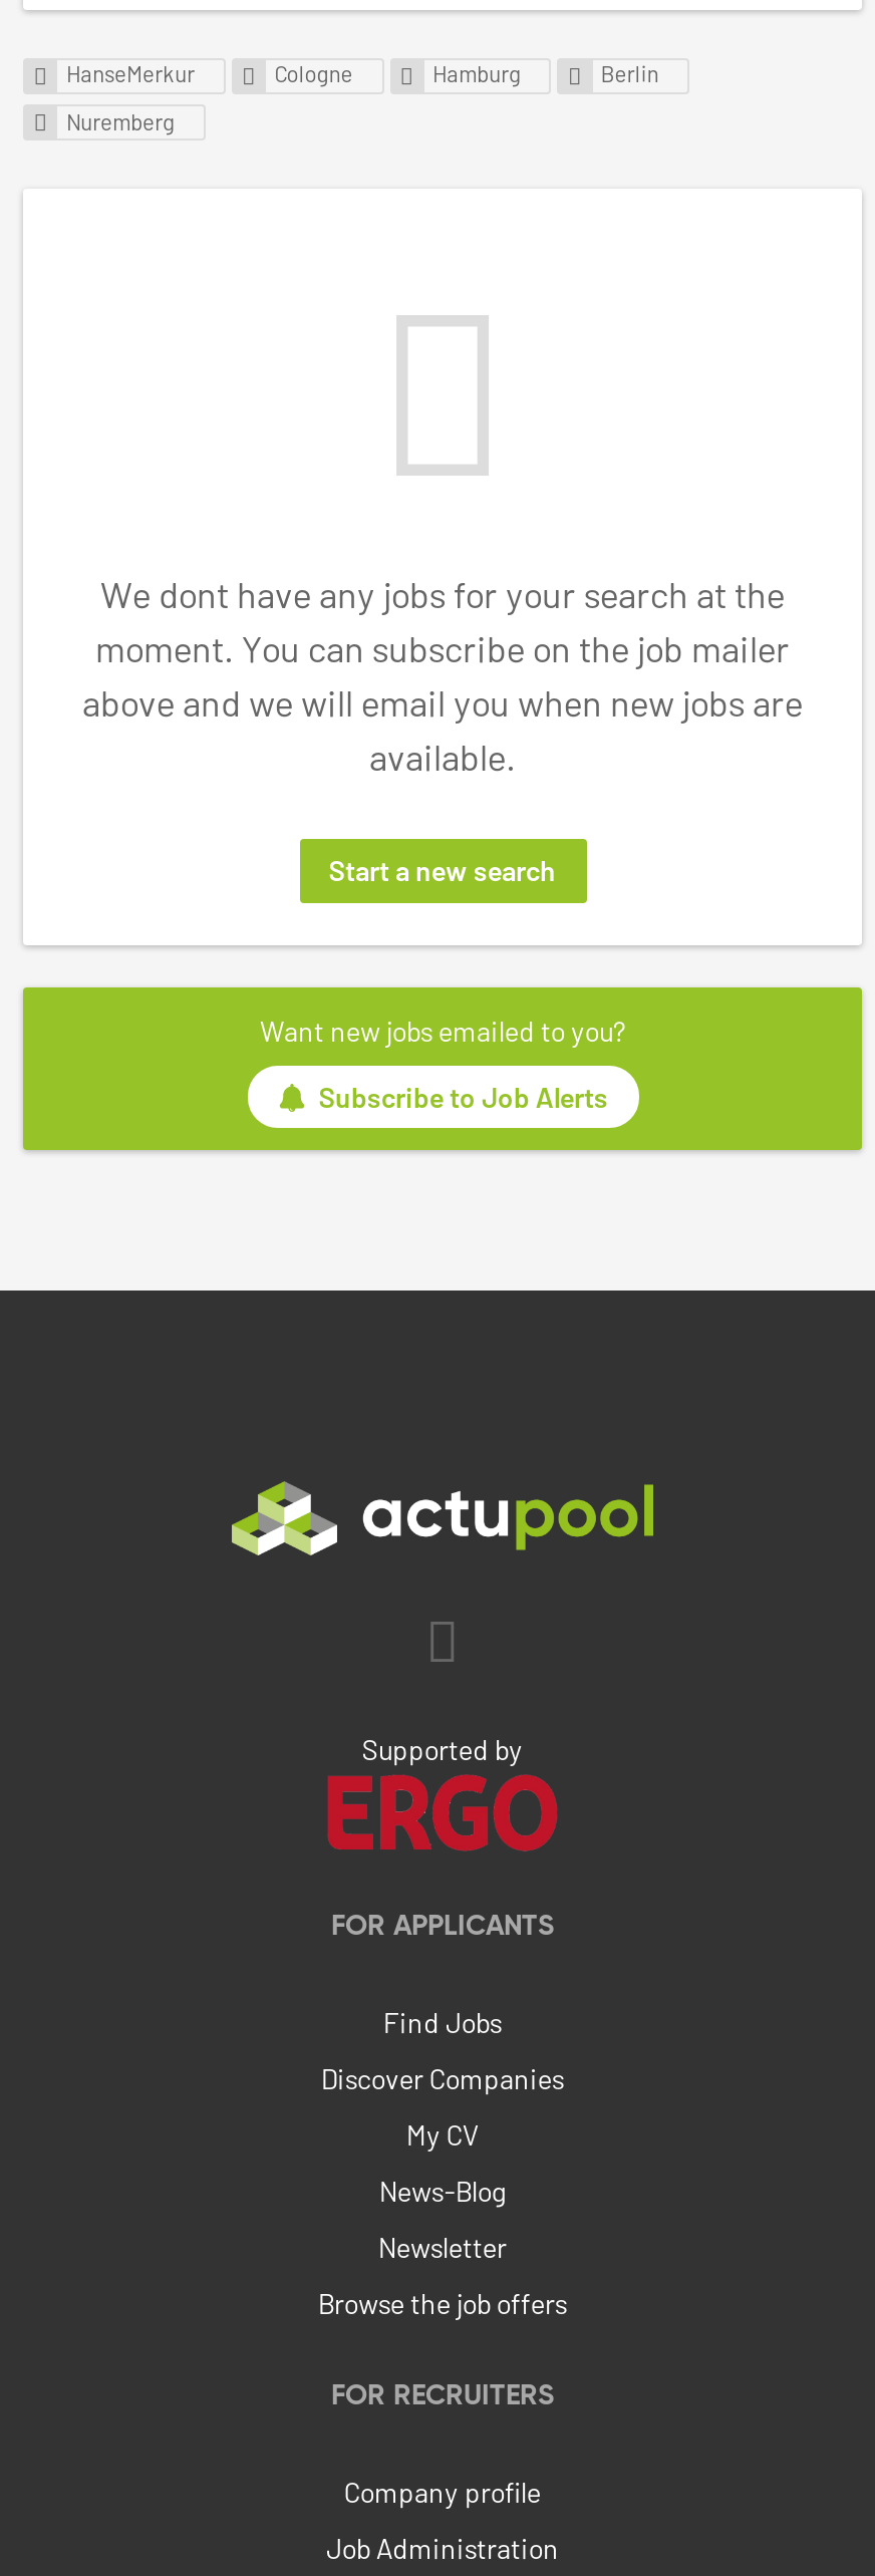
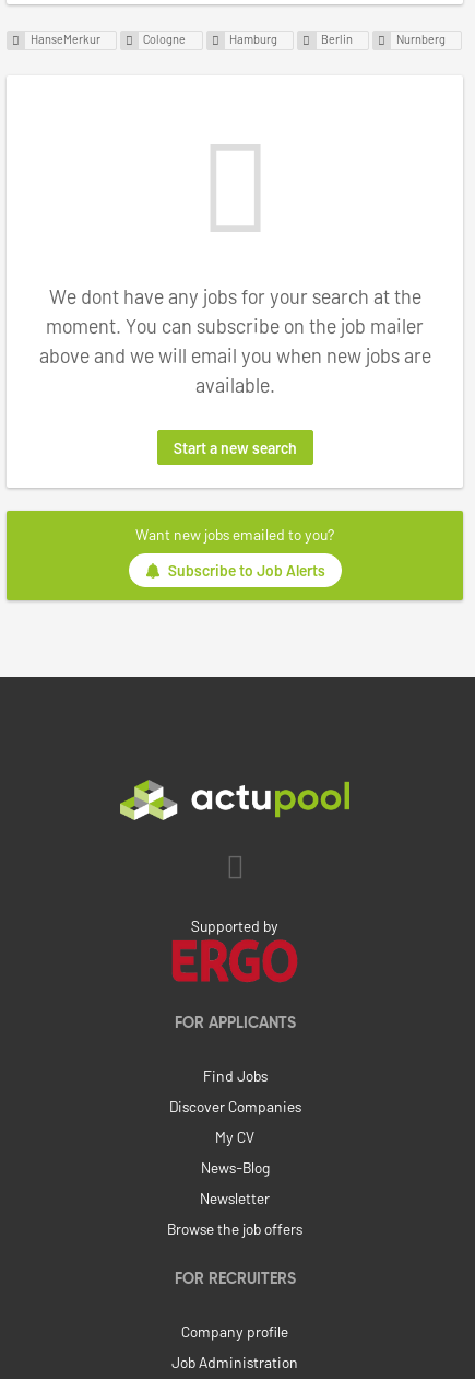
[66,109,175,135] Nuremberg -> [396,32,445,46] Nurnberg

